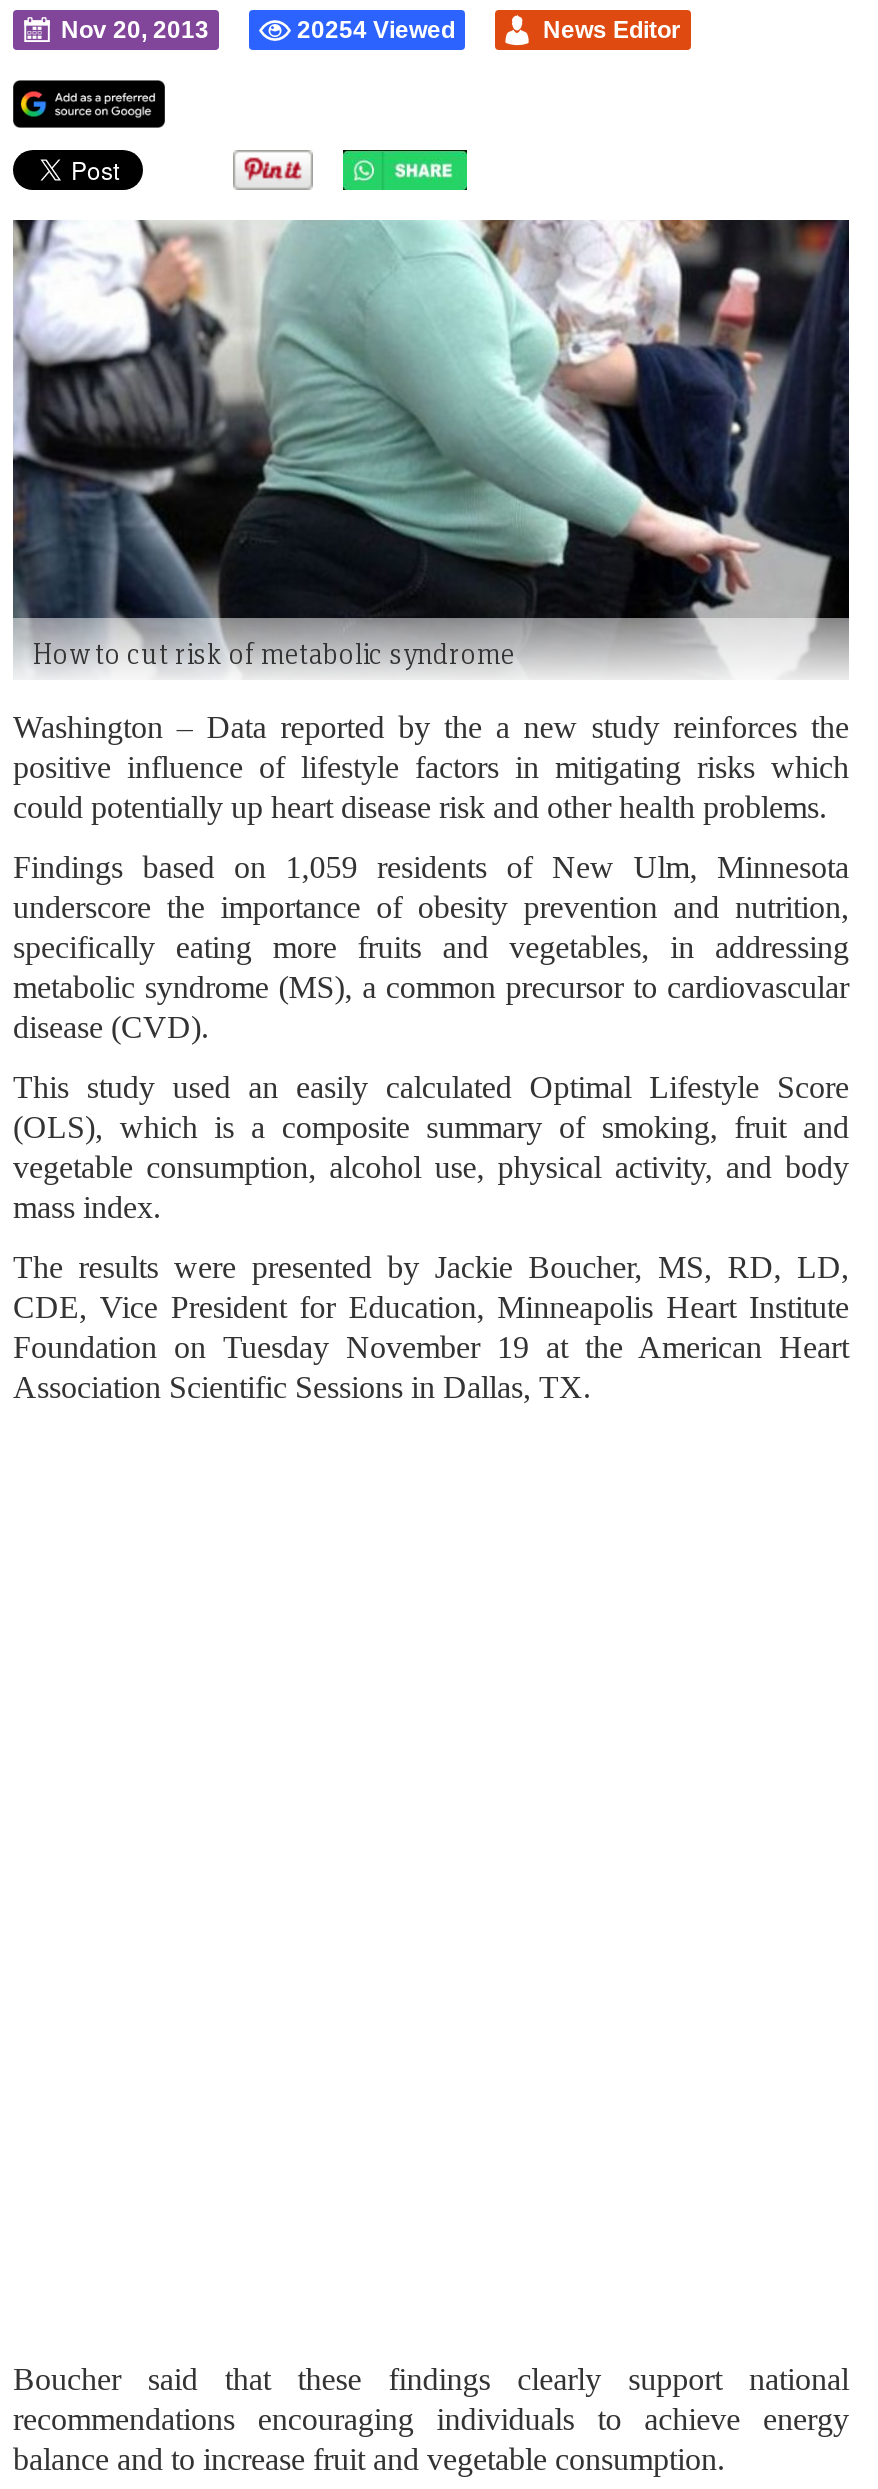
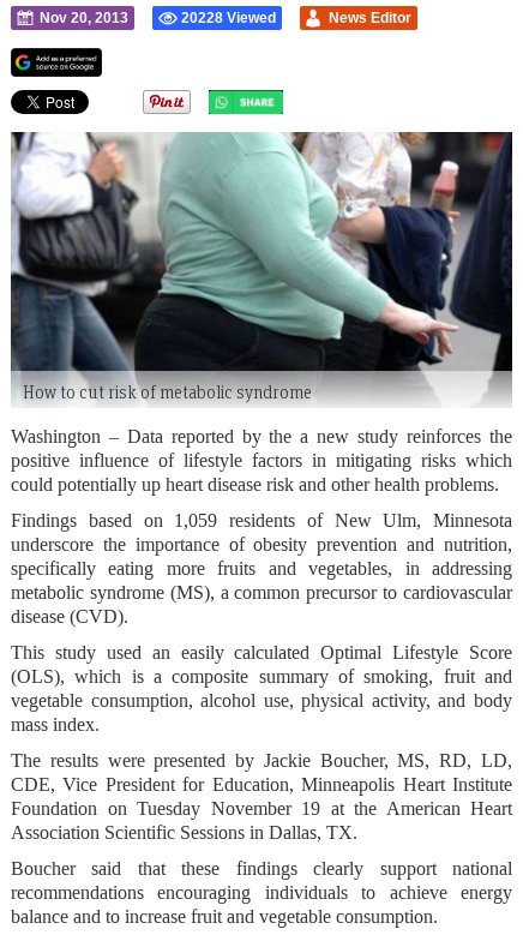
[297,16,455,44] 20254 Viewed -> [181,10,276,26] 20228 Viewed

